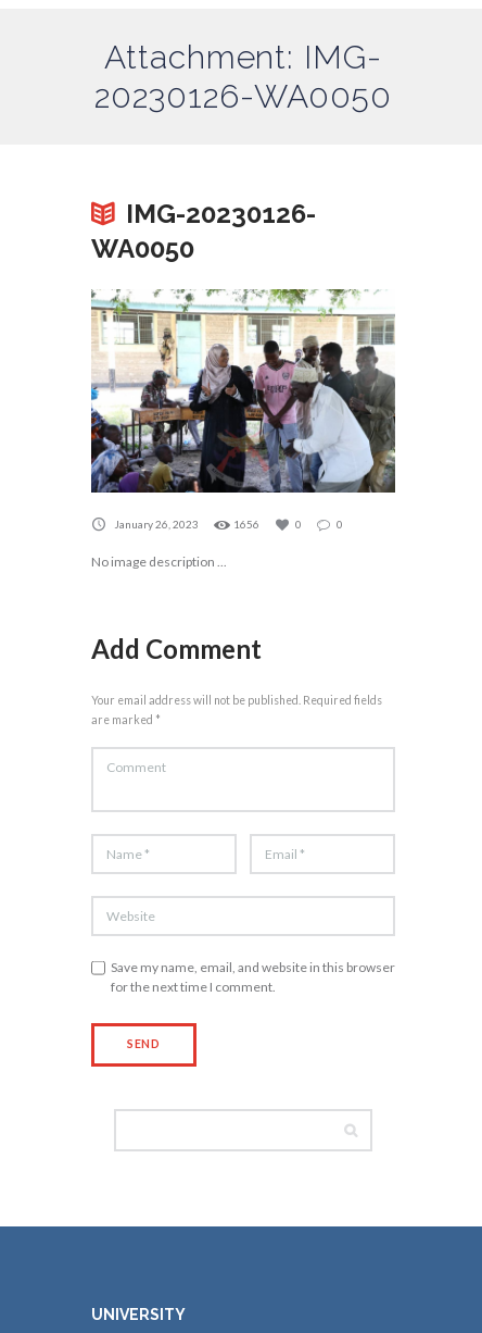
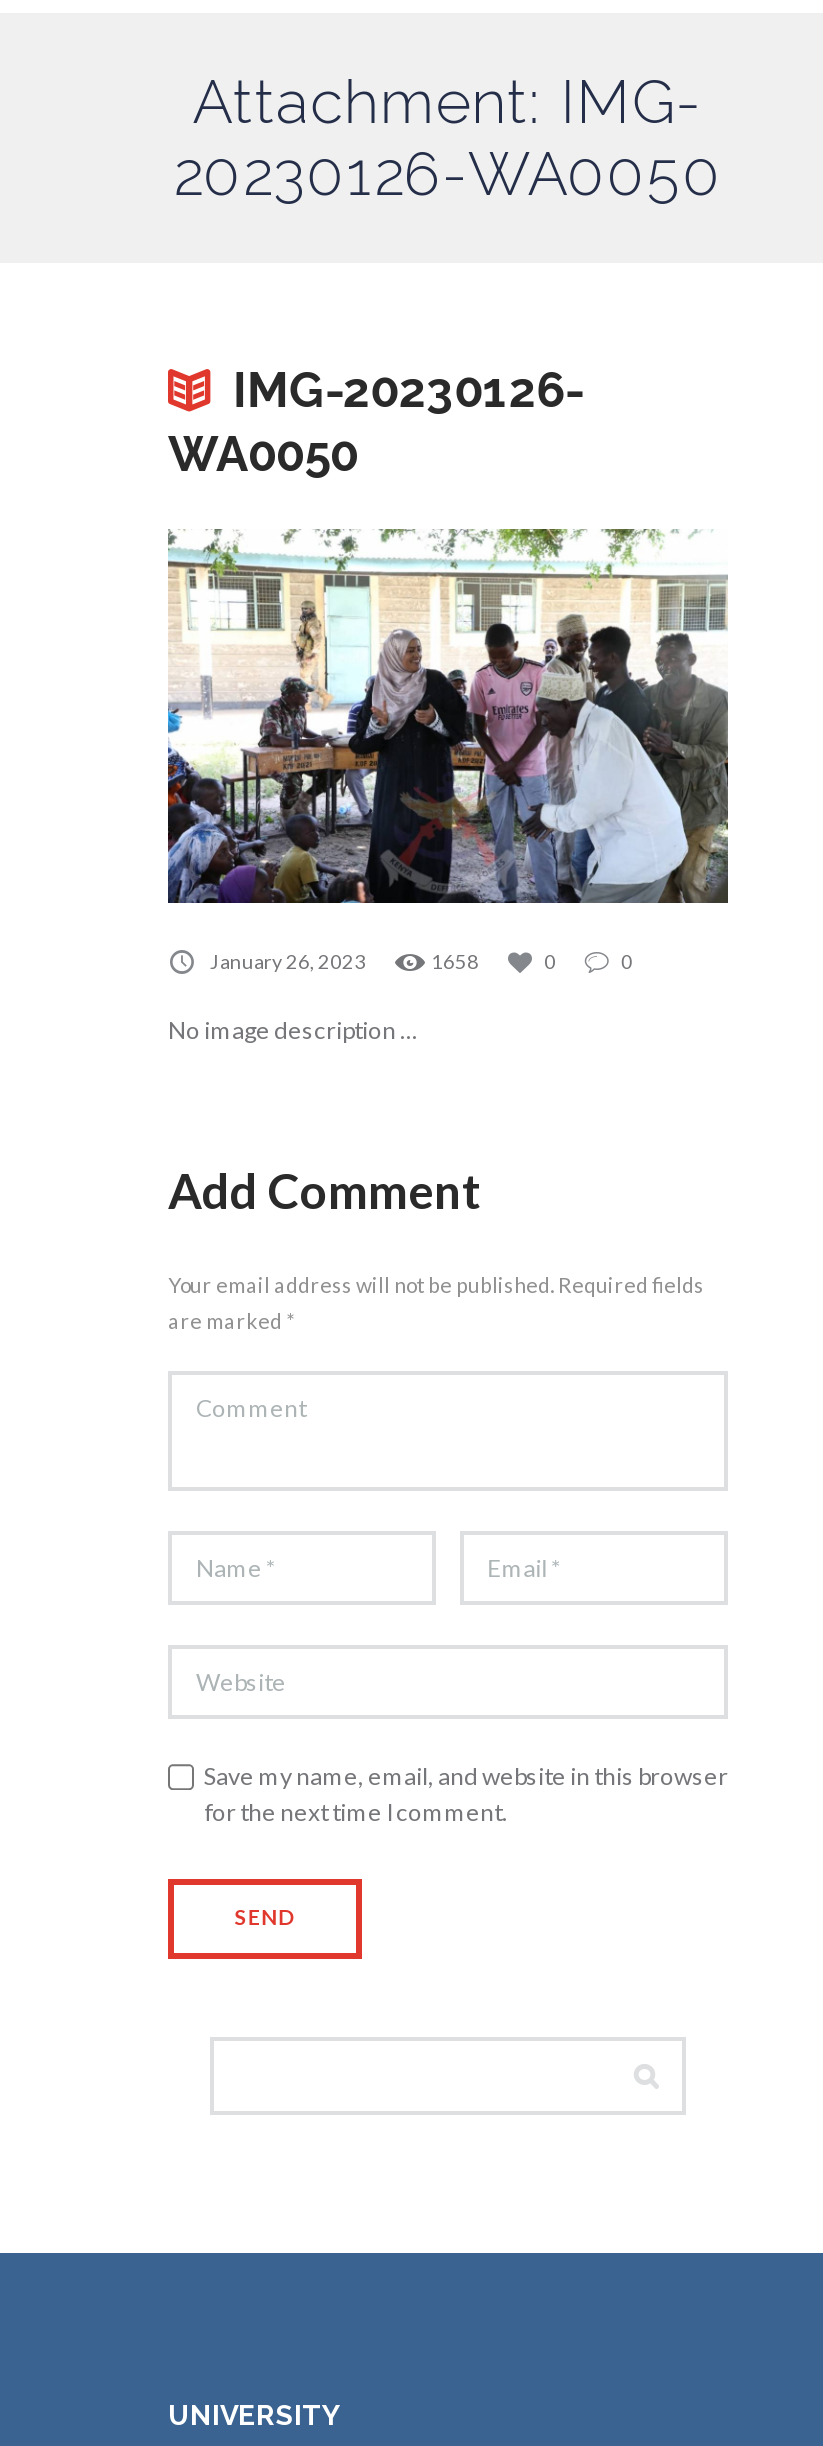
[234,518,260,531] 1656 -> [431,949,479,973] 1658

